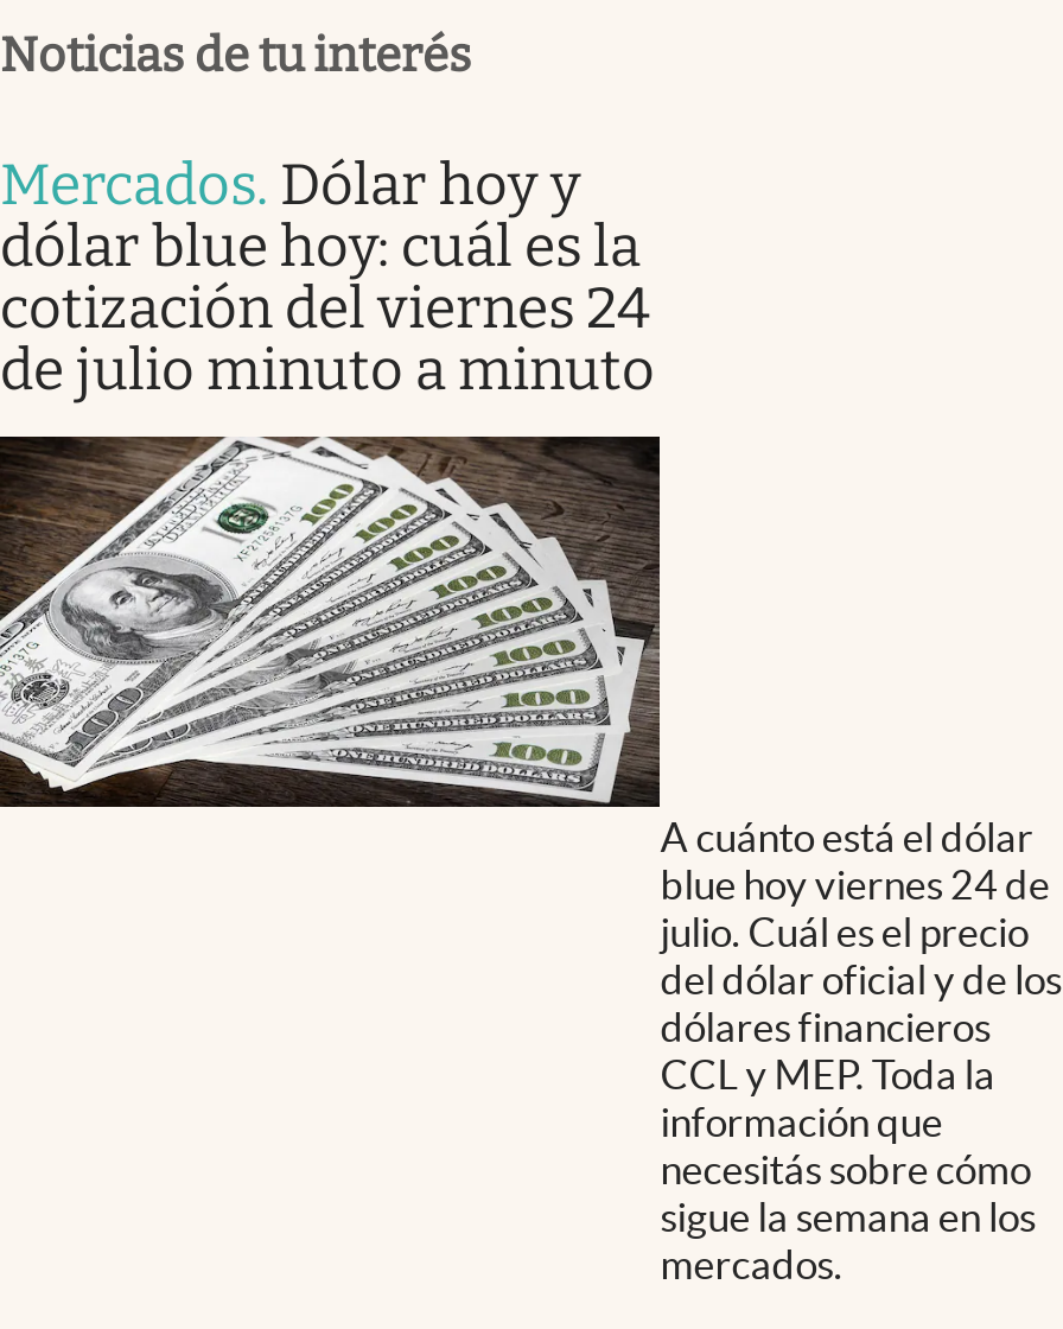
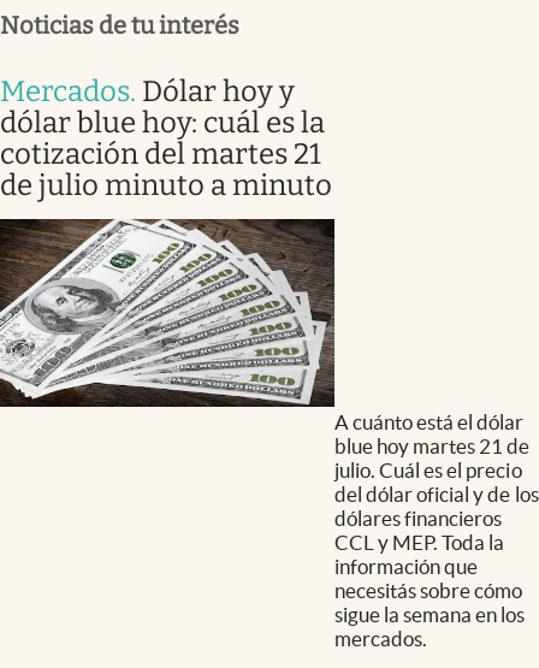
[0,274,650,341] cotización del viernes 24 -> [0,137,321,170] cotización del martes 21
[660,861,1050,907] blue hoy viernes 24 de -> [335,435,530,457] blue hoy martes 21 de

